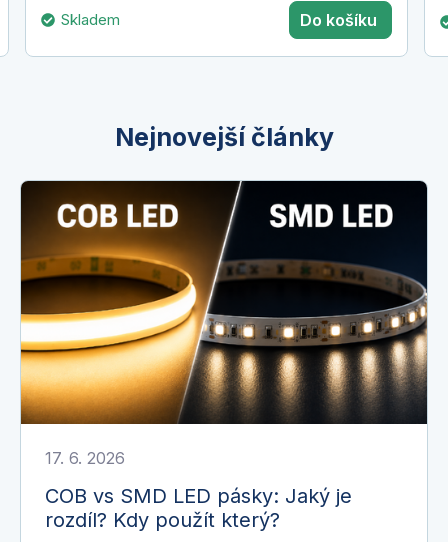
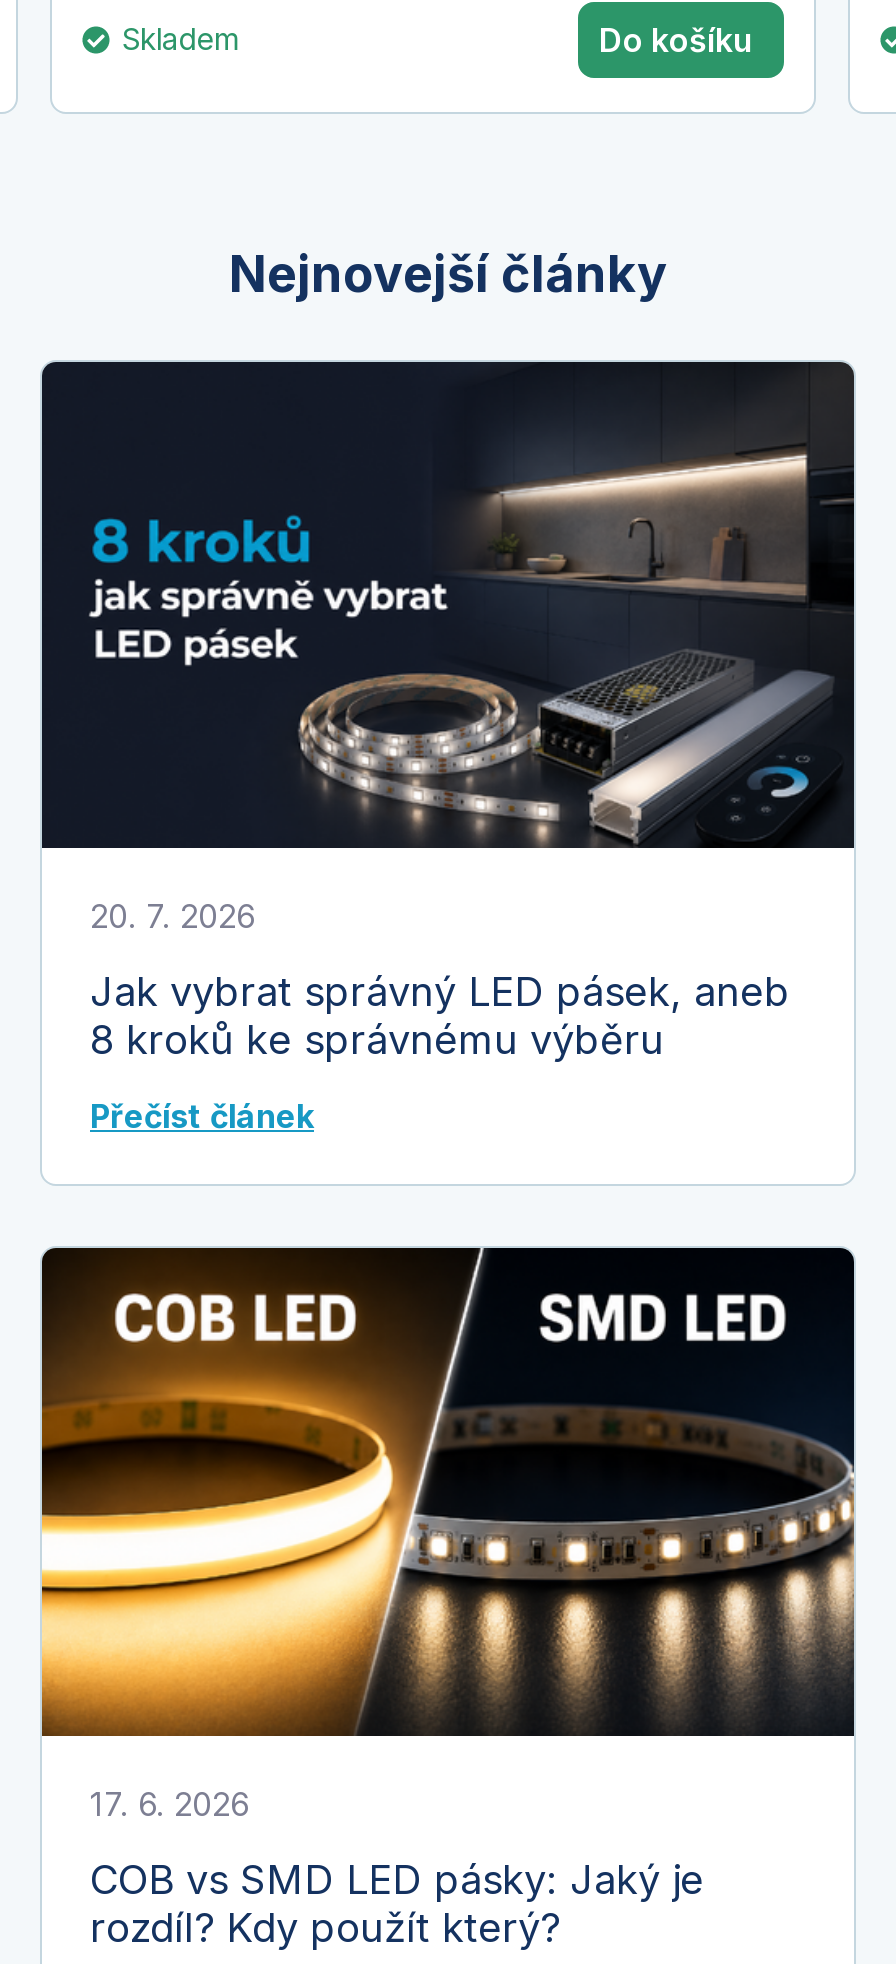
none -> [40,362,856,1136] [image] | 20. 7. 2026 | Jak vybrat správný LED pásek, aneb | 8 kroků ke správnému výběru | Přečíst článek

